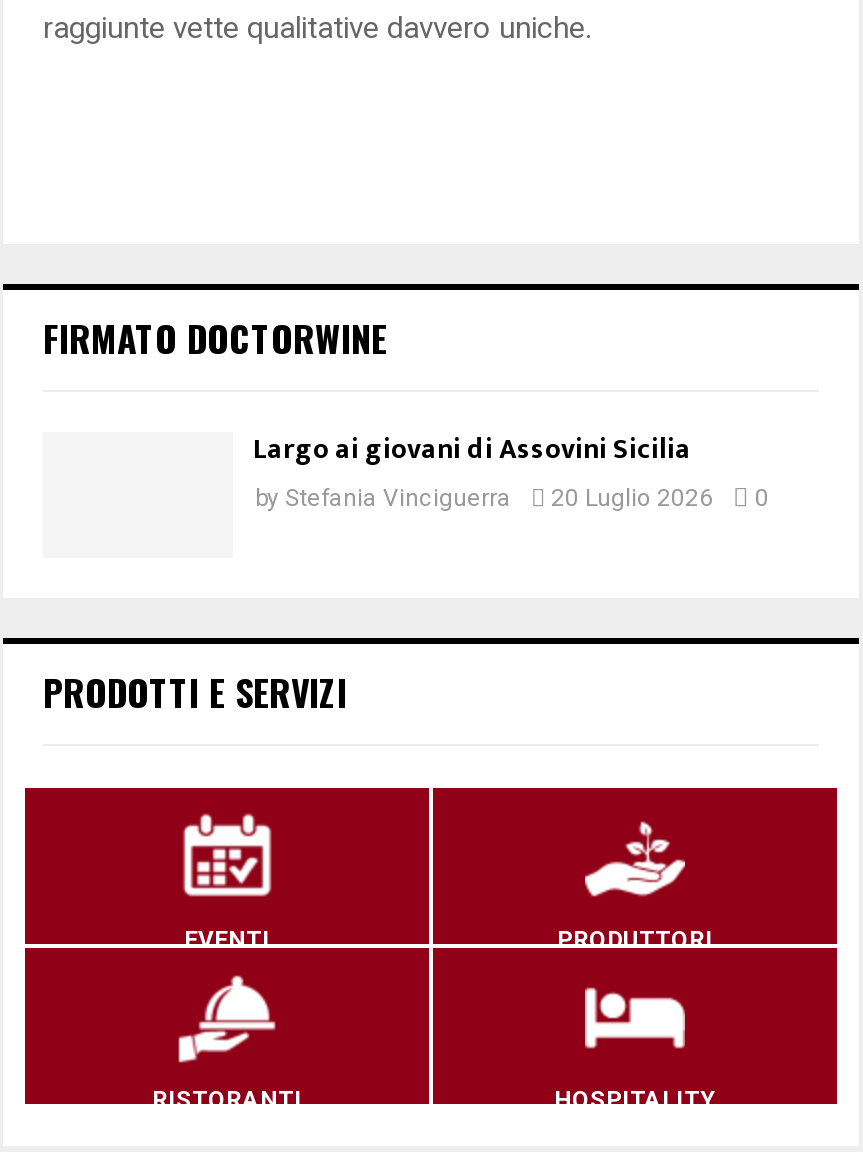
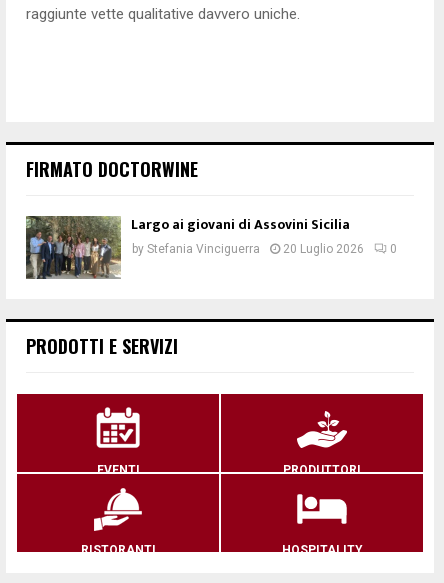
none -> [25,215,122,280] [image]

